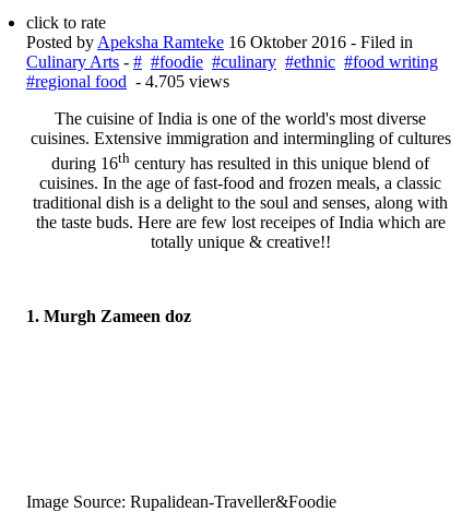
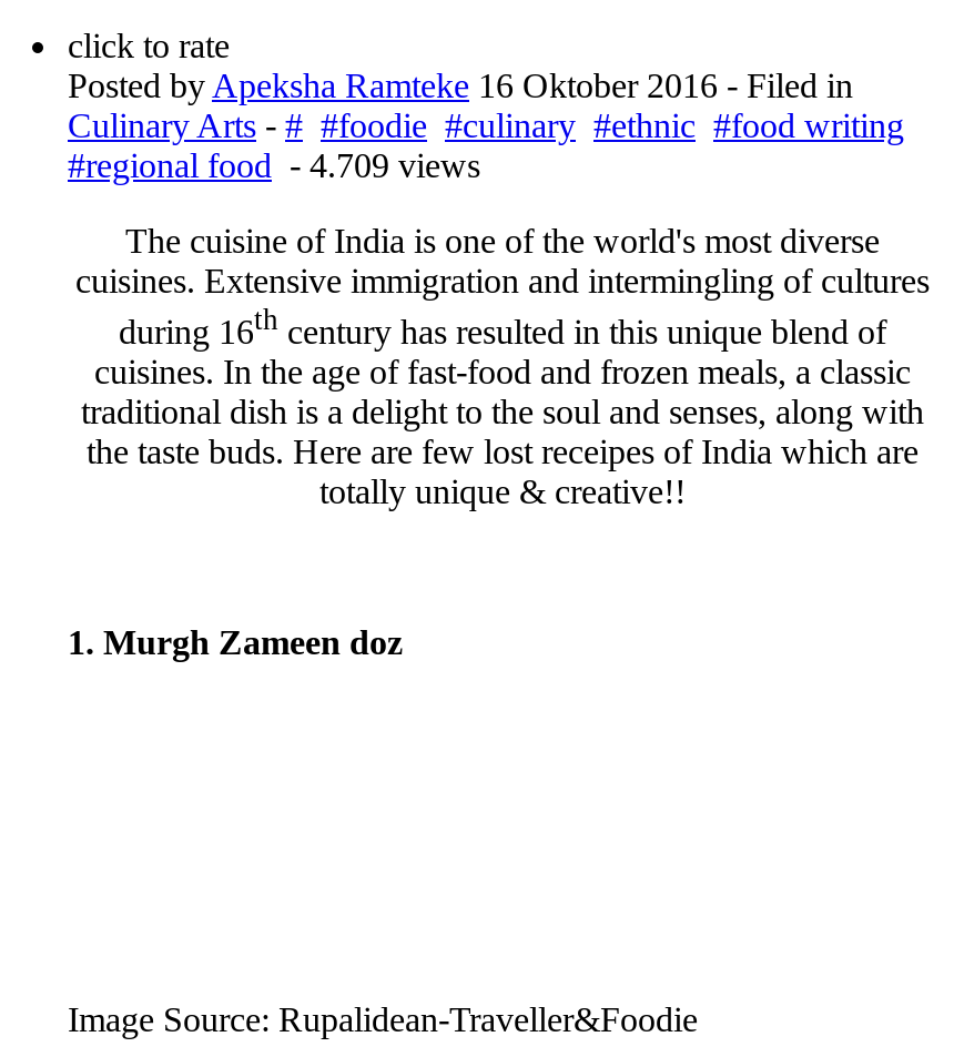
[26,72,229,91] #regional food - 4.705 views -> [68,147,480,185] #regional food - 4.709 views

